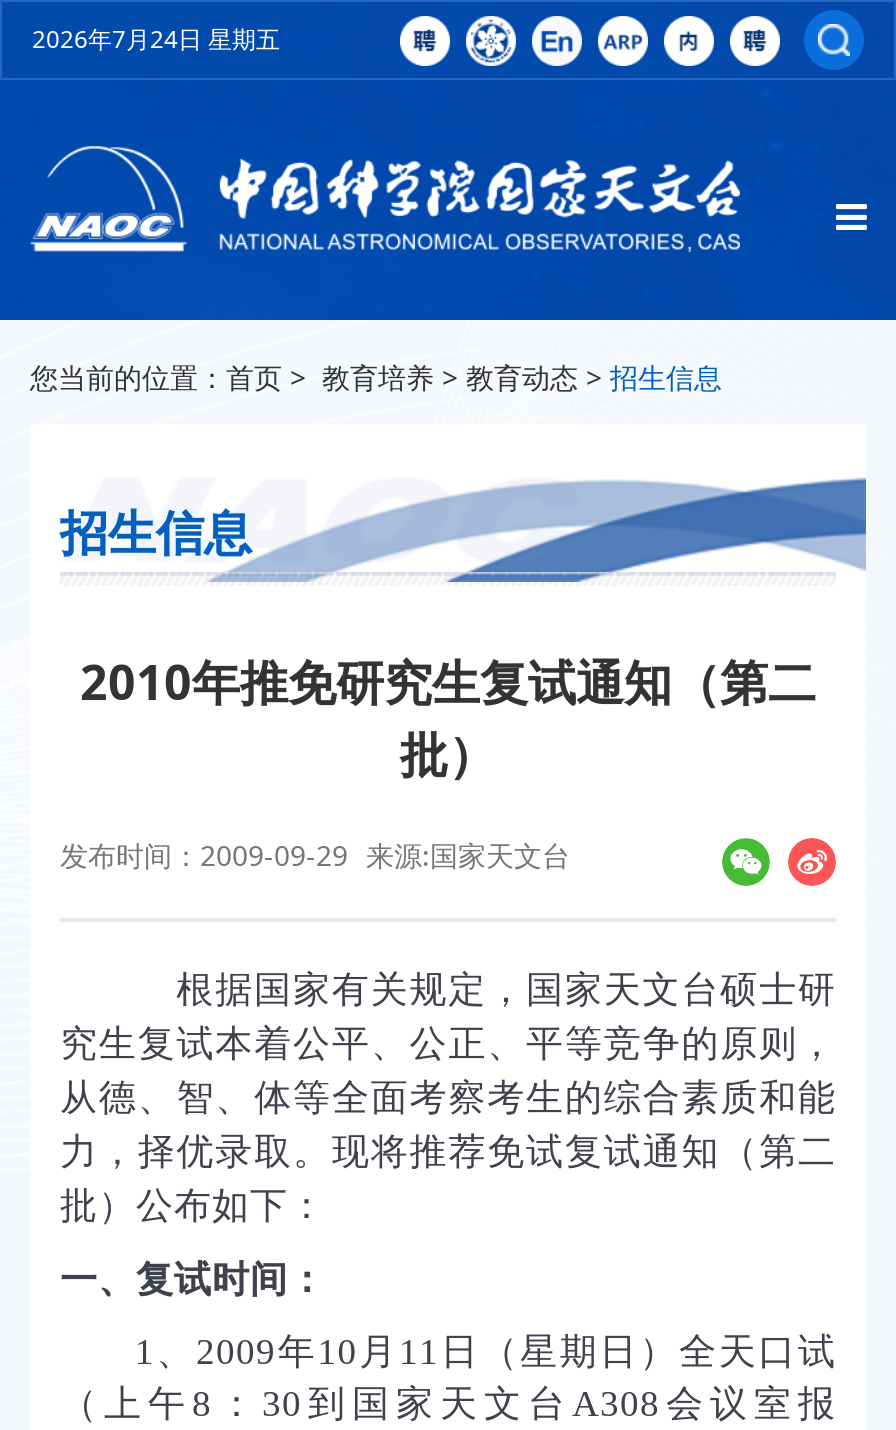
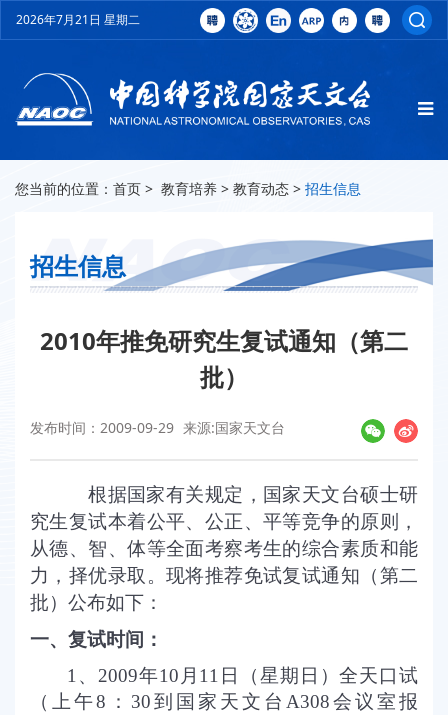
[32,22,280,56] 2026年7月24日 星期五 -> [16,11,140,28] 2026年7月21日 星期二

